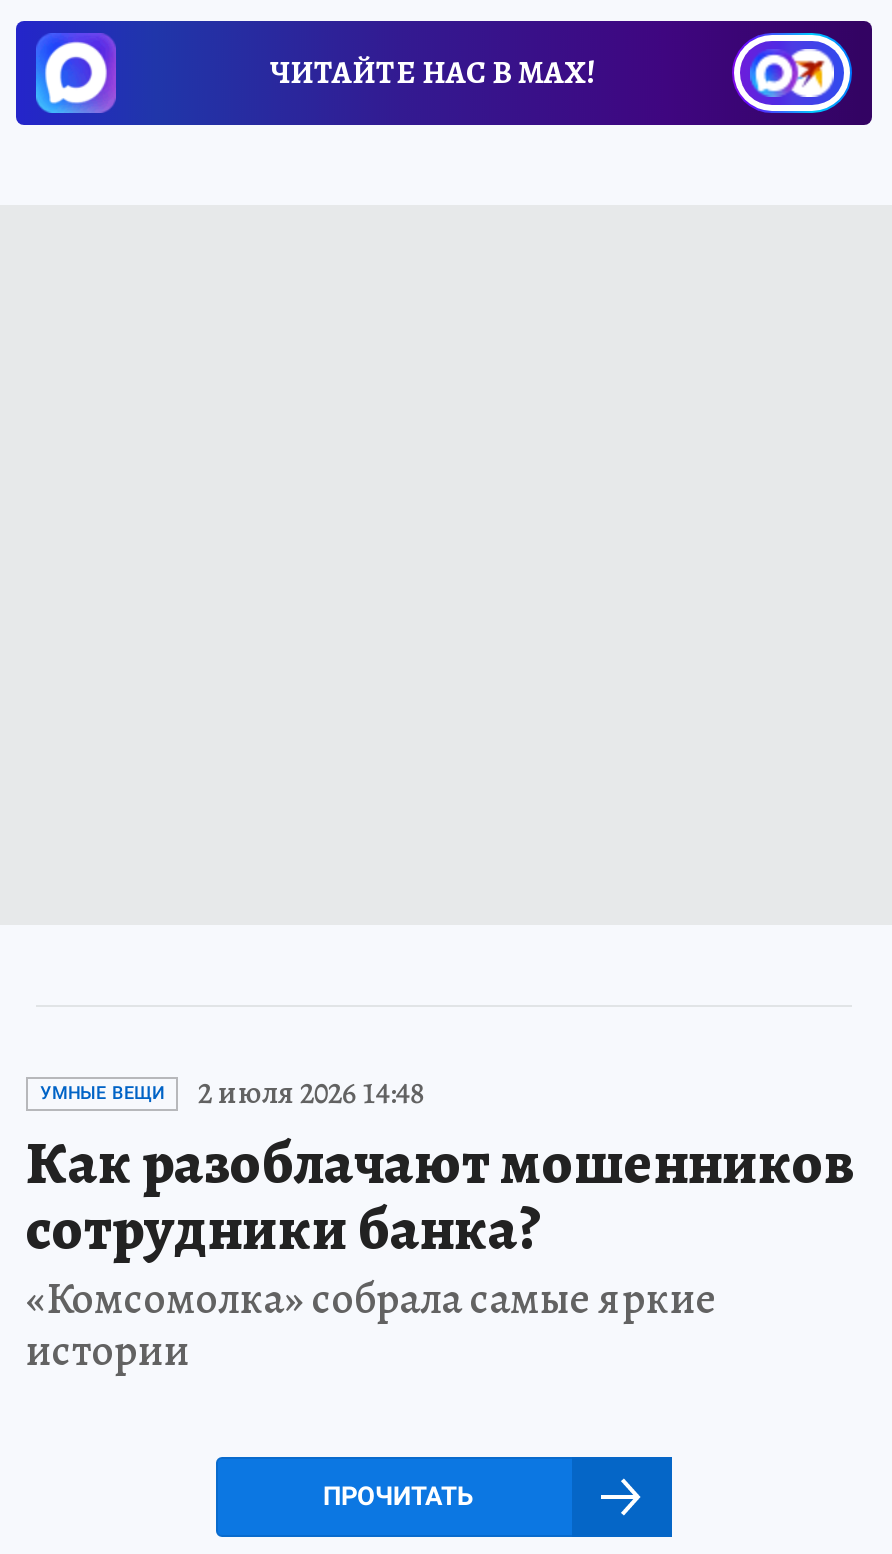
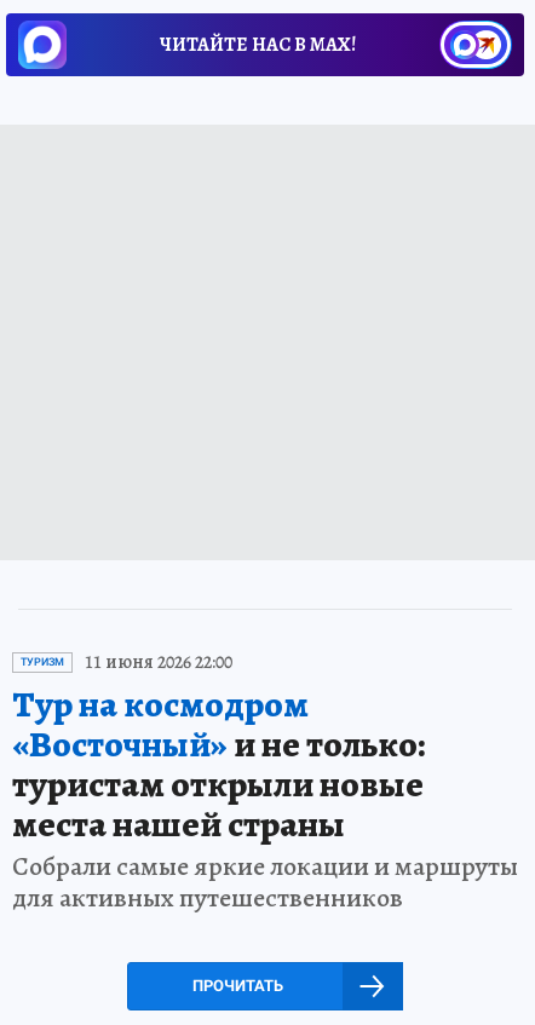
[26,1071,856,1381] УМНЫЕ ВЕЩИ | 2 июля 2026 14:48 | Как разоблачают мошенников | сотрудники банка? | «Комсомолка» собрала самые яркие | истории -> [12,649,518,916] ТУРИЗМ | 11 июня 2026 22:00 | Тур на космодром | «Восточный»и не только: | туристам открыли новые | места нашей страны | Собрали самые яркие локации и маршруты | для активных путешественников

